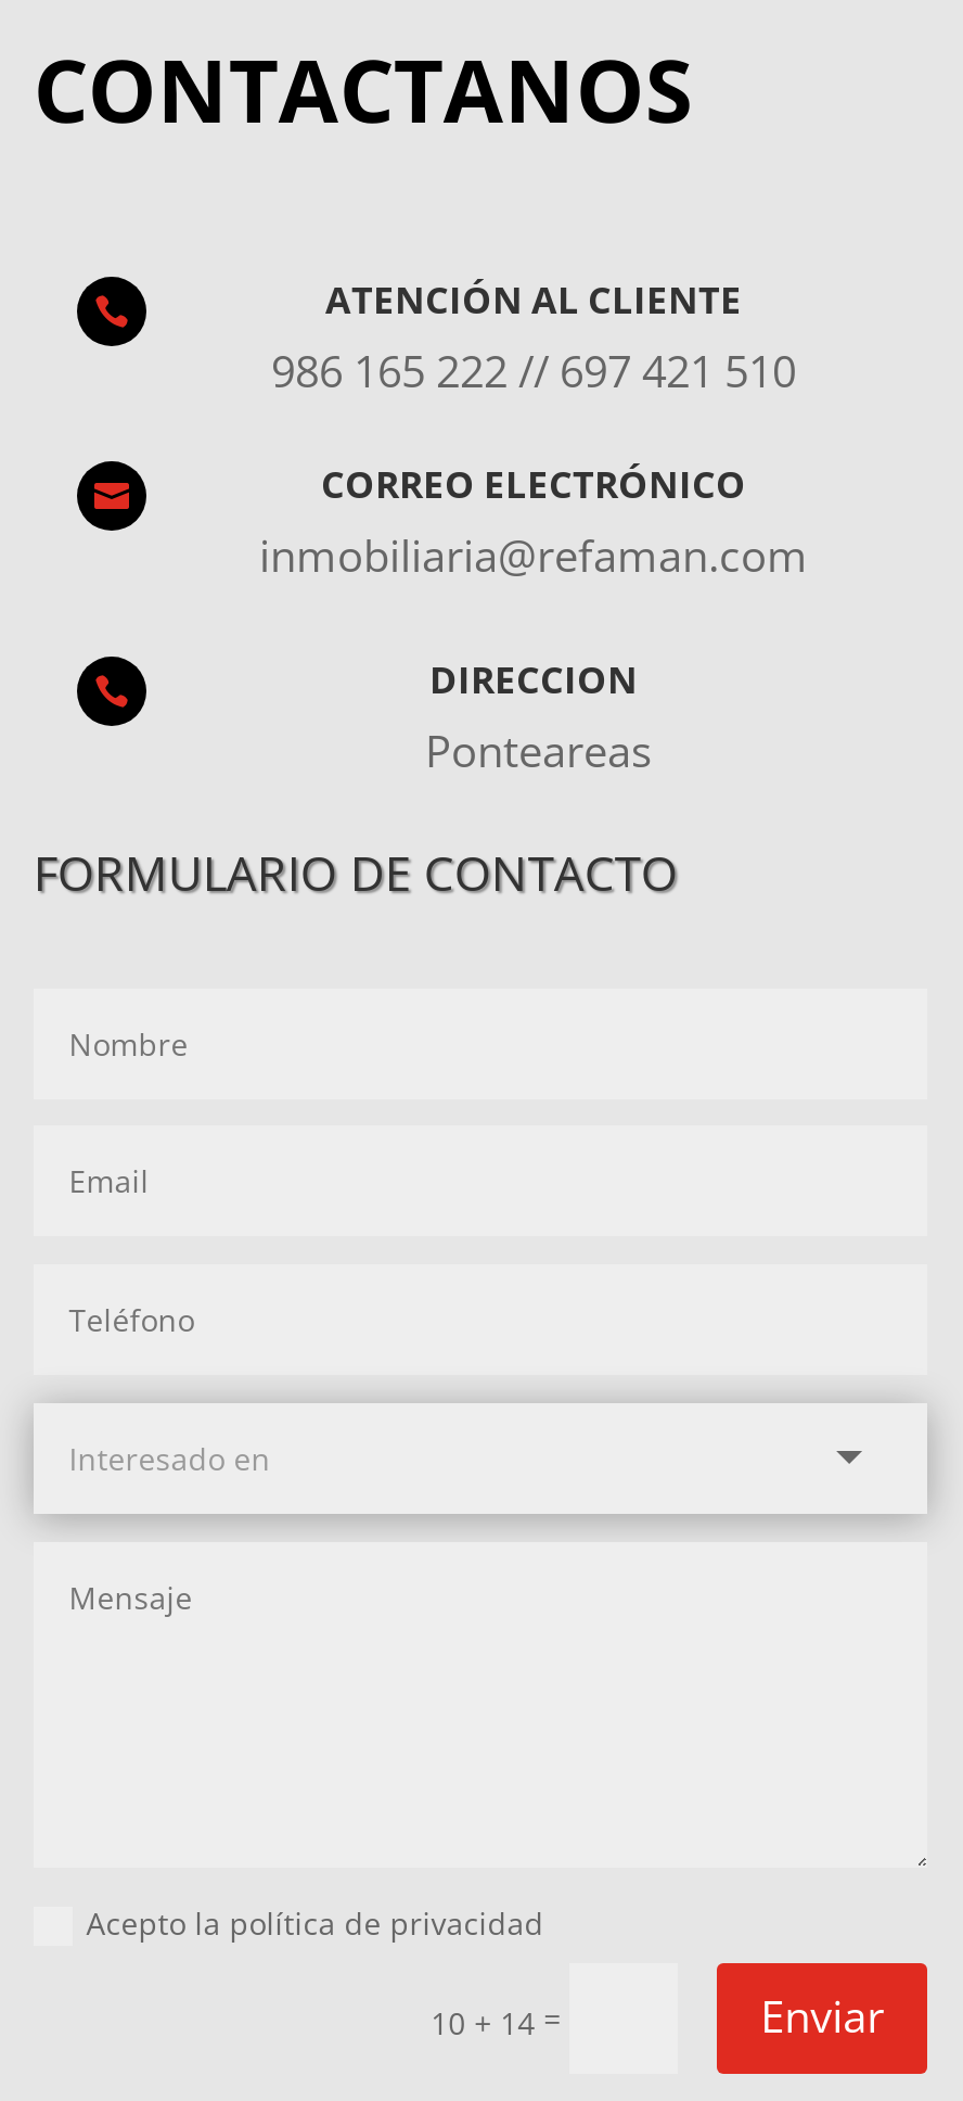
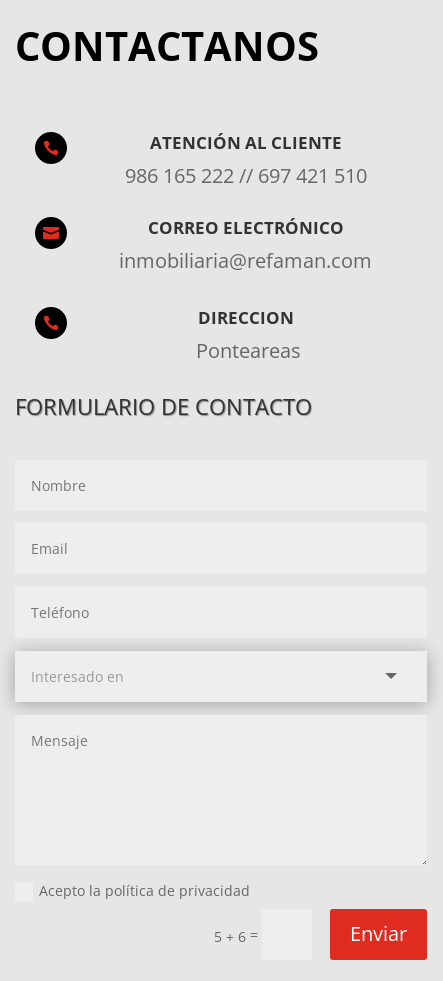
[431,1997,570,2042] 10 + 14 = -> [214,925,262,945] 5 + 6 =

